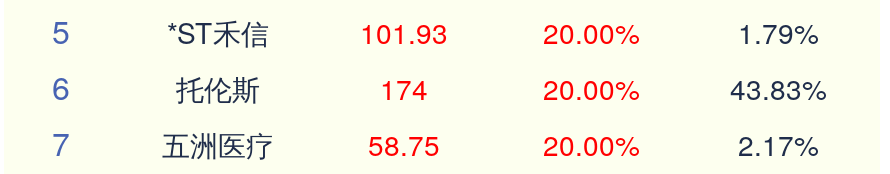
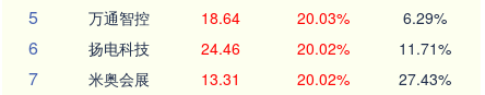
[167,12,818,52] *ST禾信 | 101.93 | 20.00% | 1.79% -> [88,7,447,28] 万通智控 | 18.64 | 20.03% | 6.29%
[176,68,826,108] 托伦斯 | 174 | 20.00% | 43.83% -> [88,37,451,59] 扬电科技 | 24.46 | 20.02% | 11.71%
[162,124,818,164] 五洲医疗 | 58.75 | 20.00% | 2.17% -> [88,68,451,90] 米奥会展 | 13.31 | 20.02% | 27.43%

